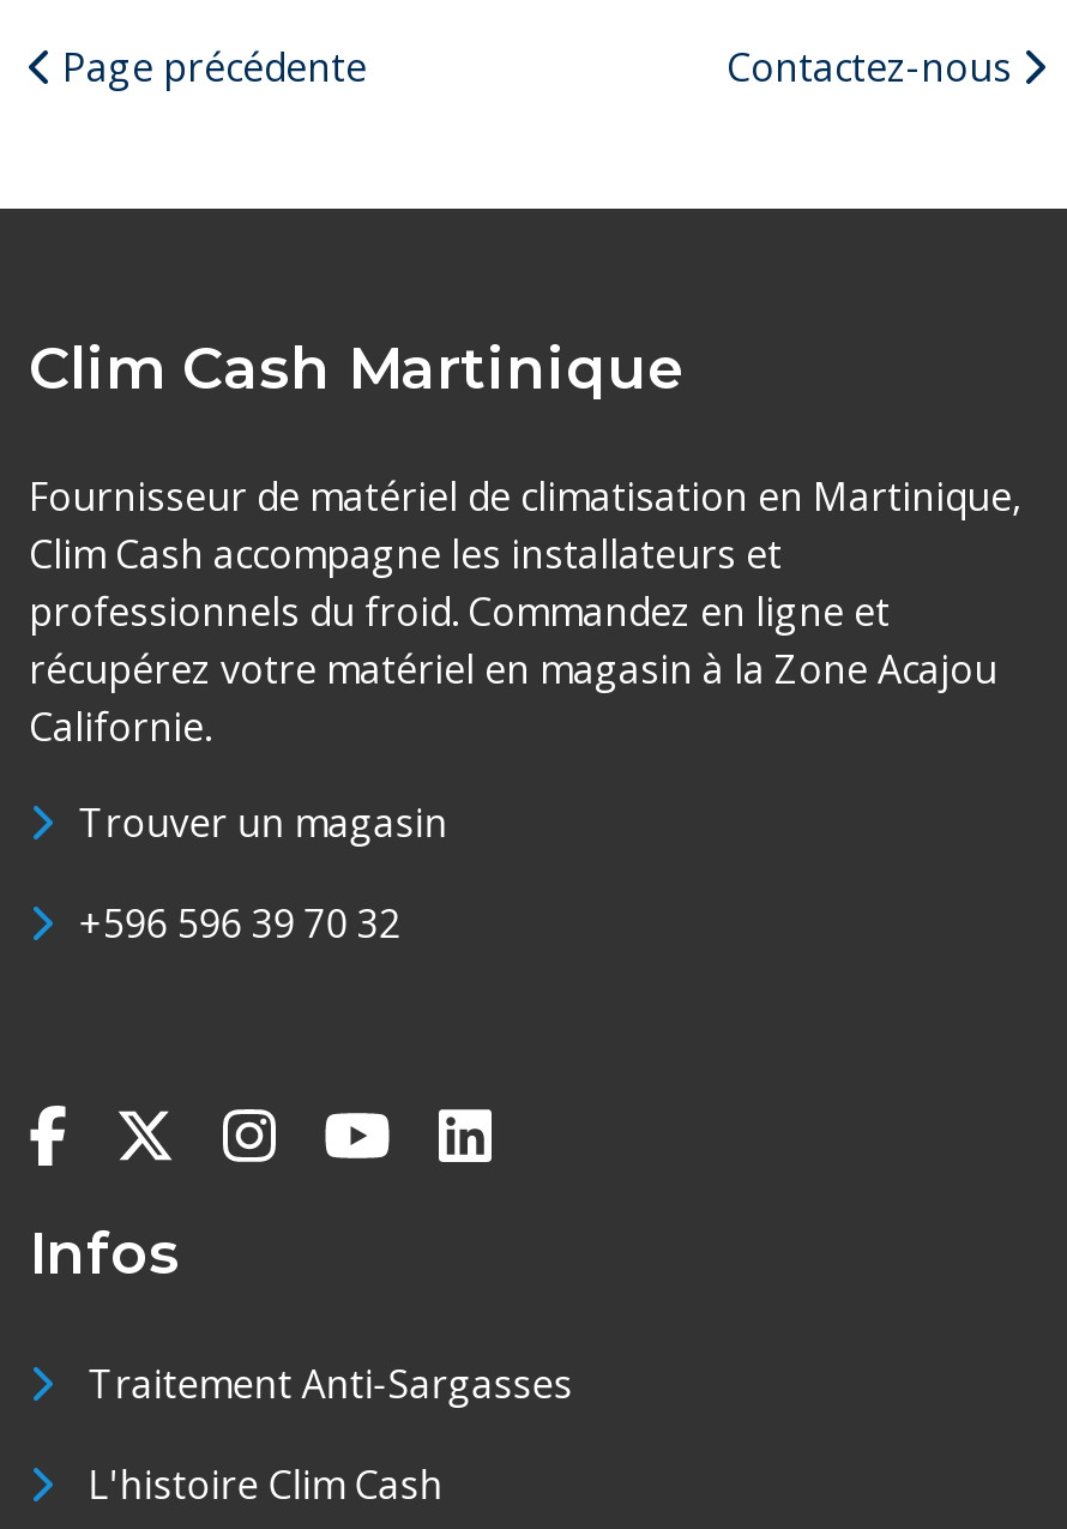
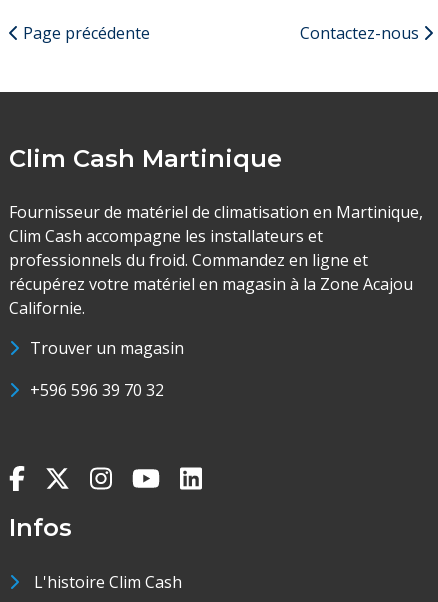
[88,1358,573,1410] Traitement Anti-Sargasses -> none

